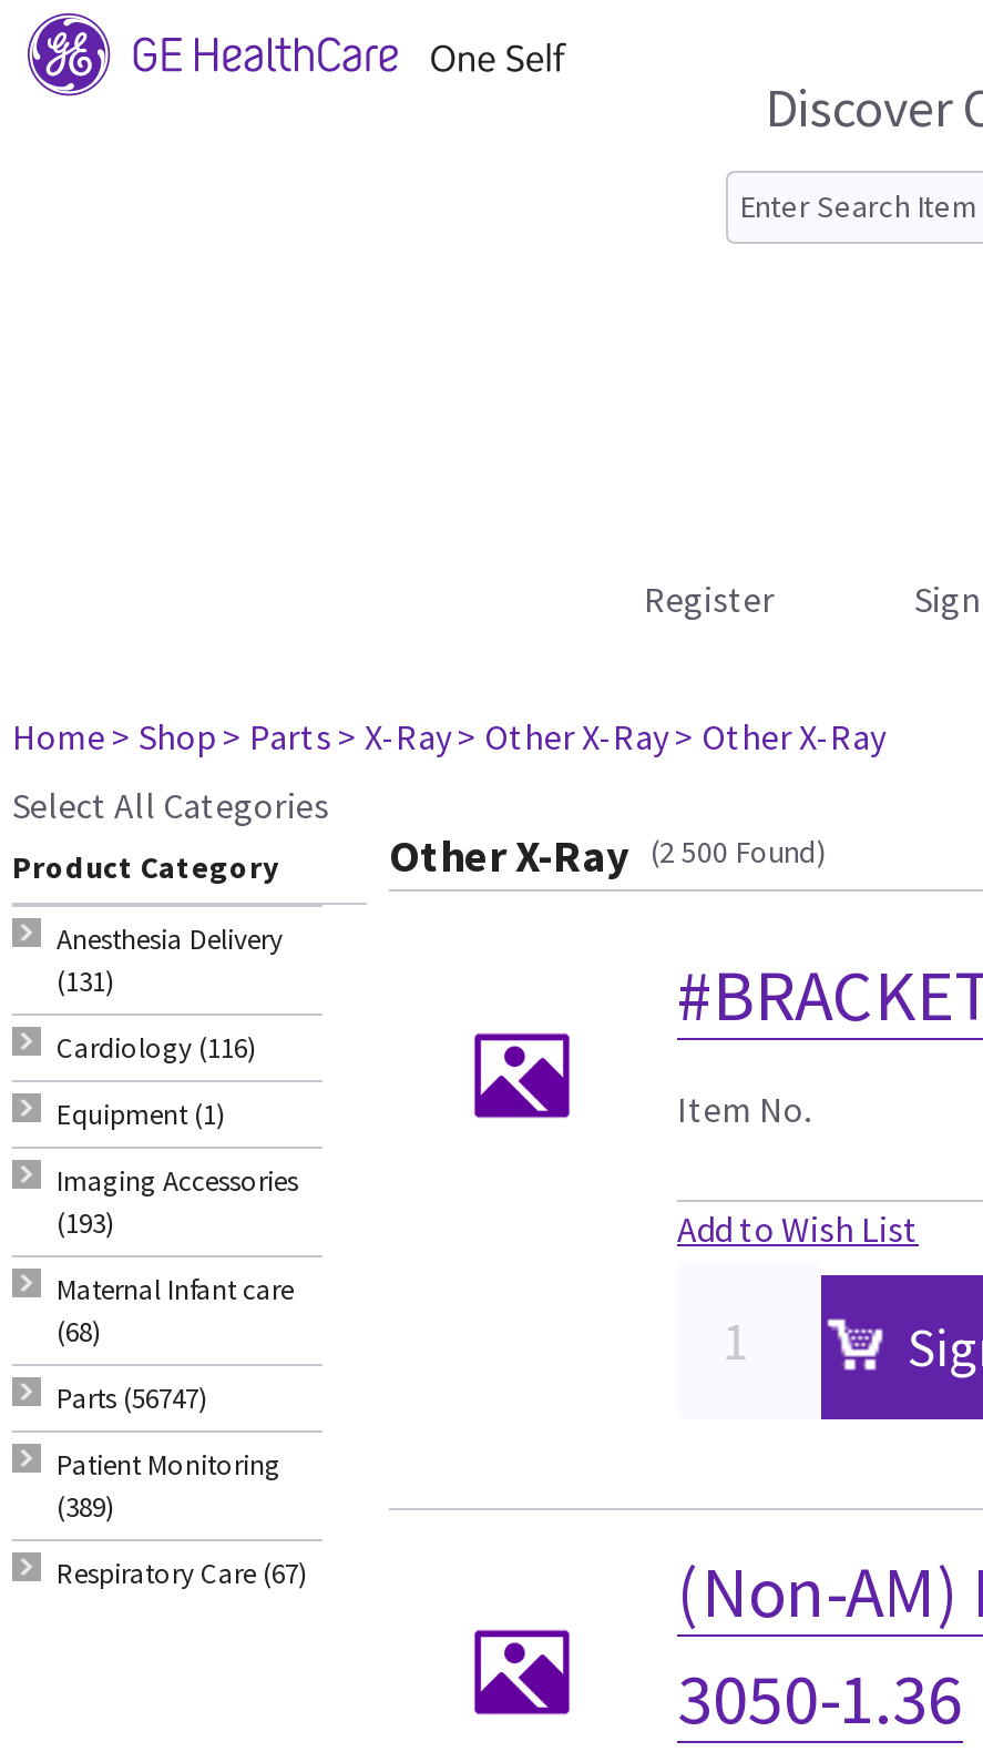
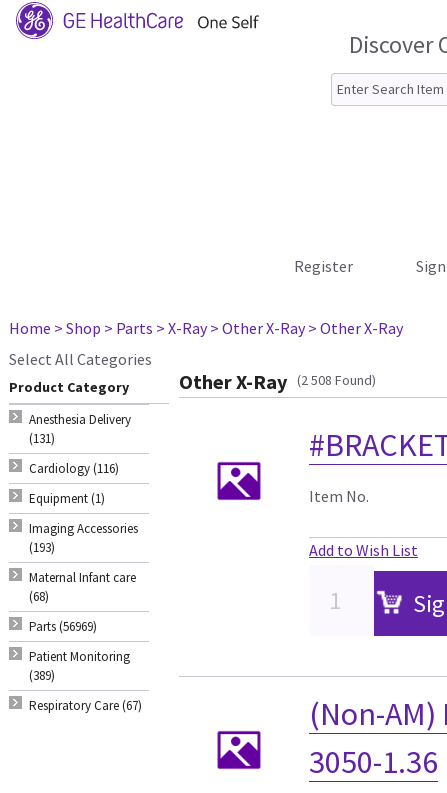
[389,826,826,882] Other X-Ray (2 500 Found) -> [179,369,376,394] Other X-Ray (2 508 Found)
[57,1379,207,1416] Parts (56747) -> [29,618,97,635] Parts (56969)

